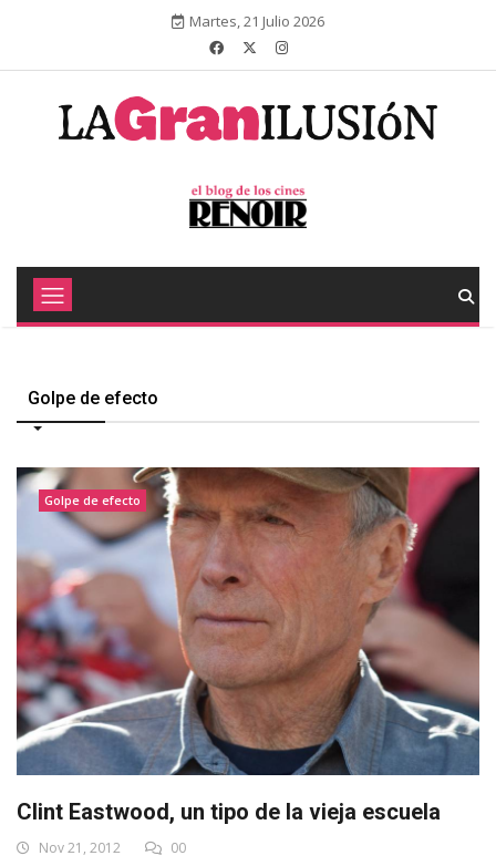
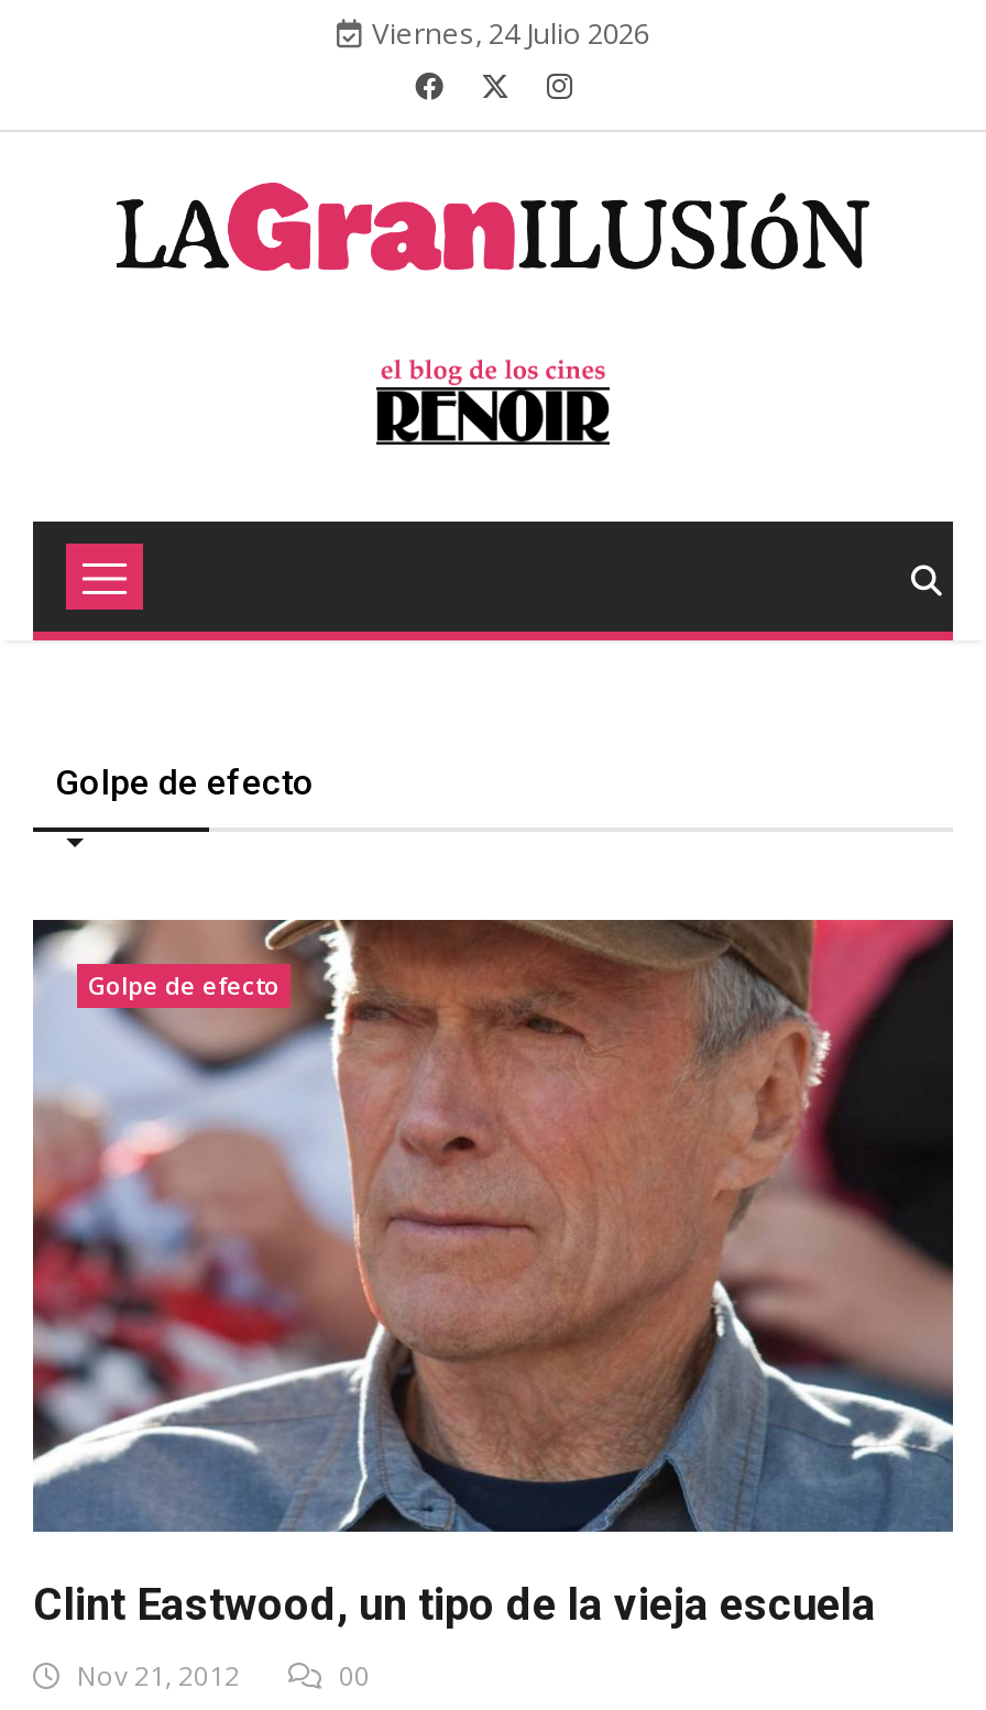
[189,11,324,31] Martes, 21 Julio 2026 -> [372,13,649,53] Viernes, 24 Julio 2026

